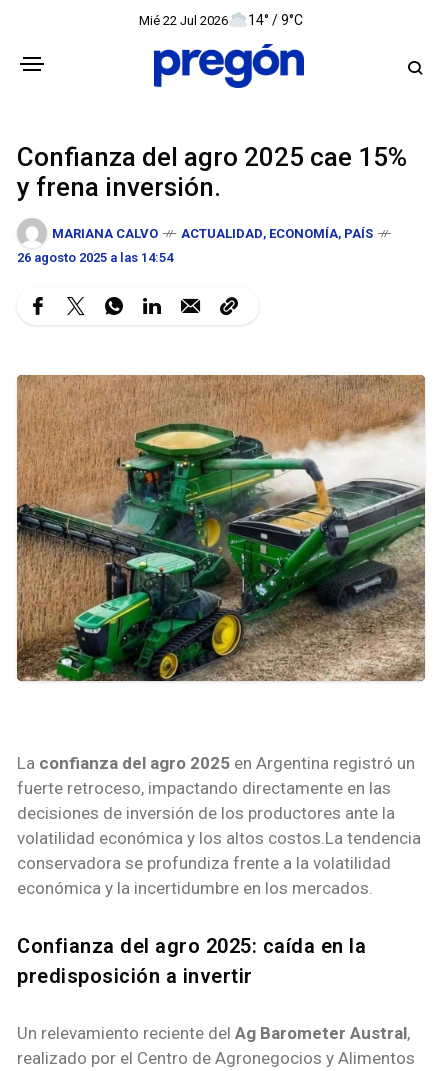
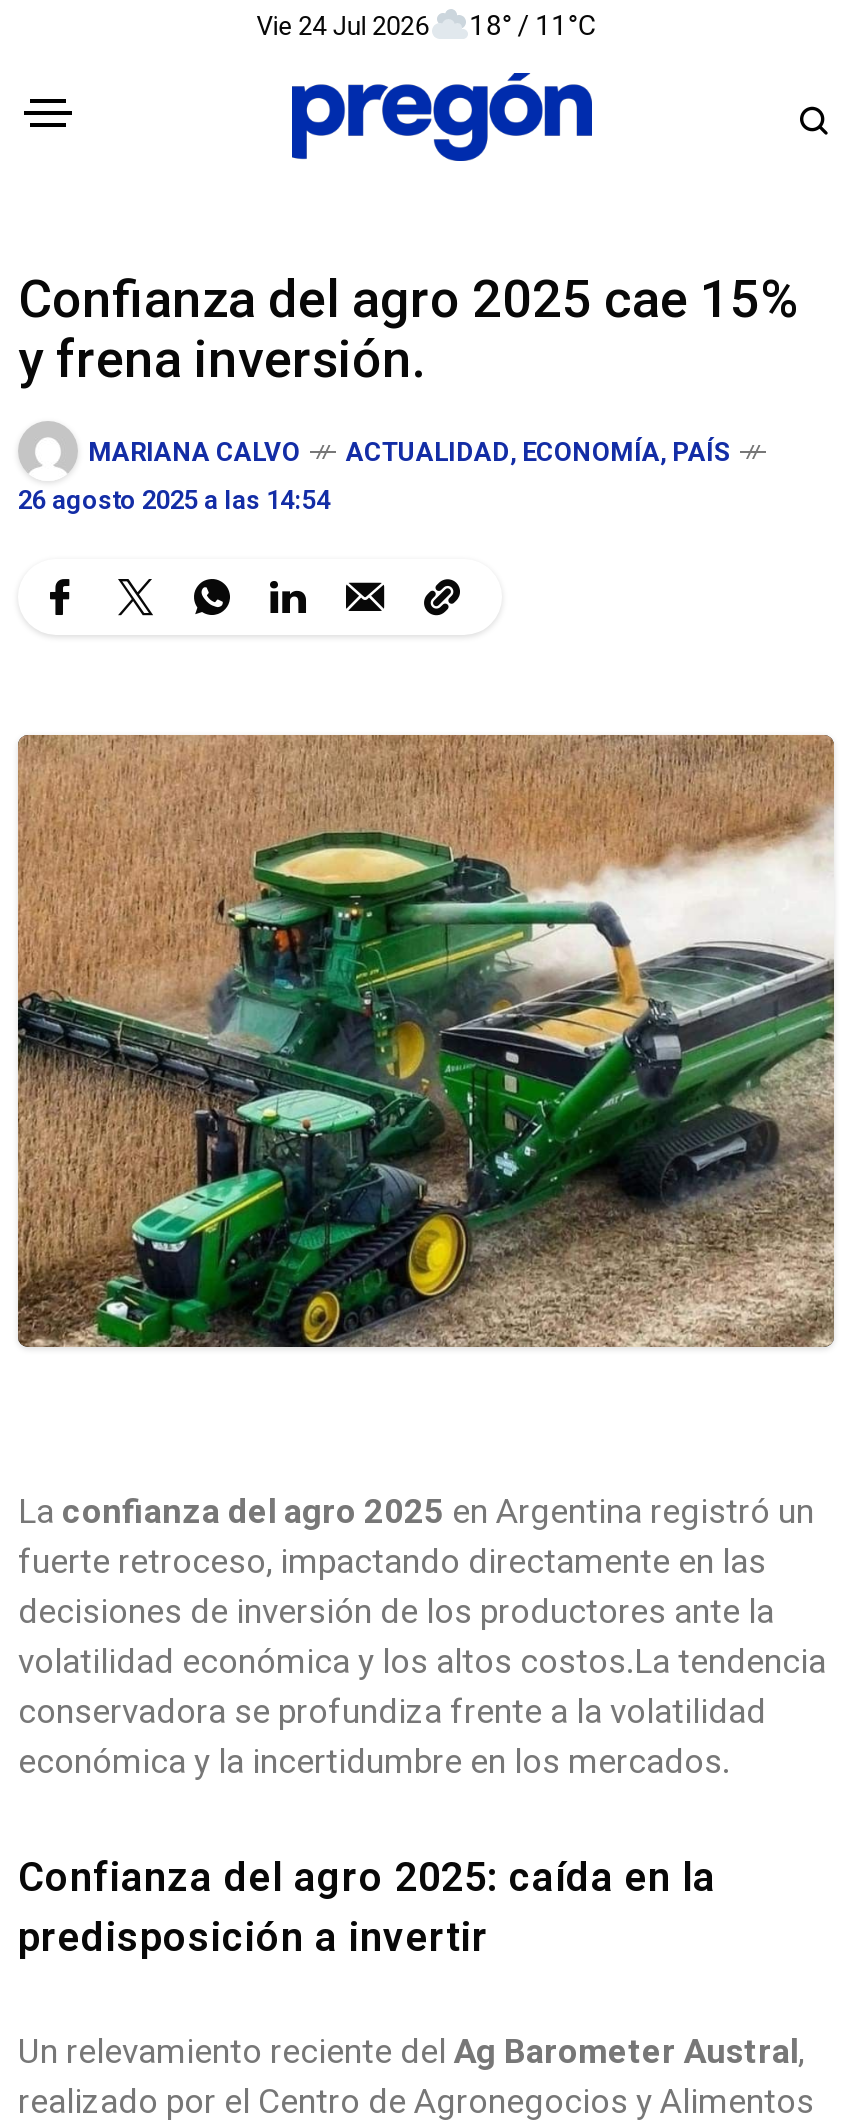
[139,12,303,28] Mié 22 Jul 2026 | 14° / 9°C -> [256,9,596,41] Vie 24 Jul 2026 | 18° / 11°C

